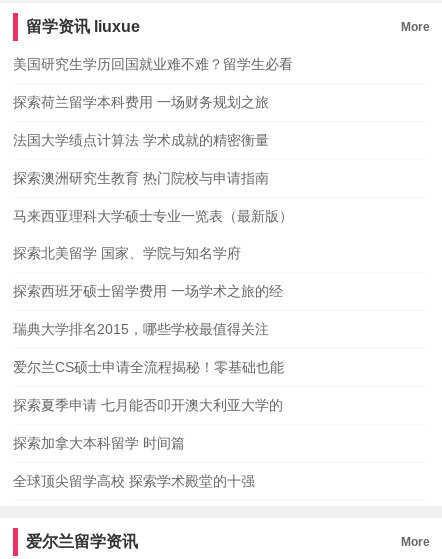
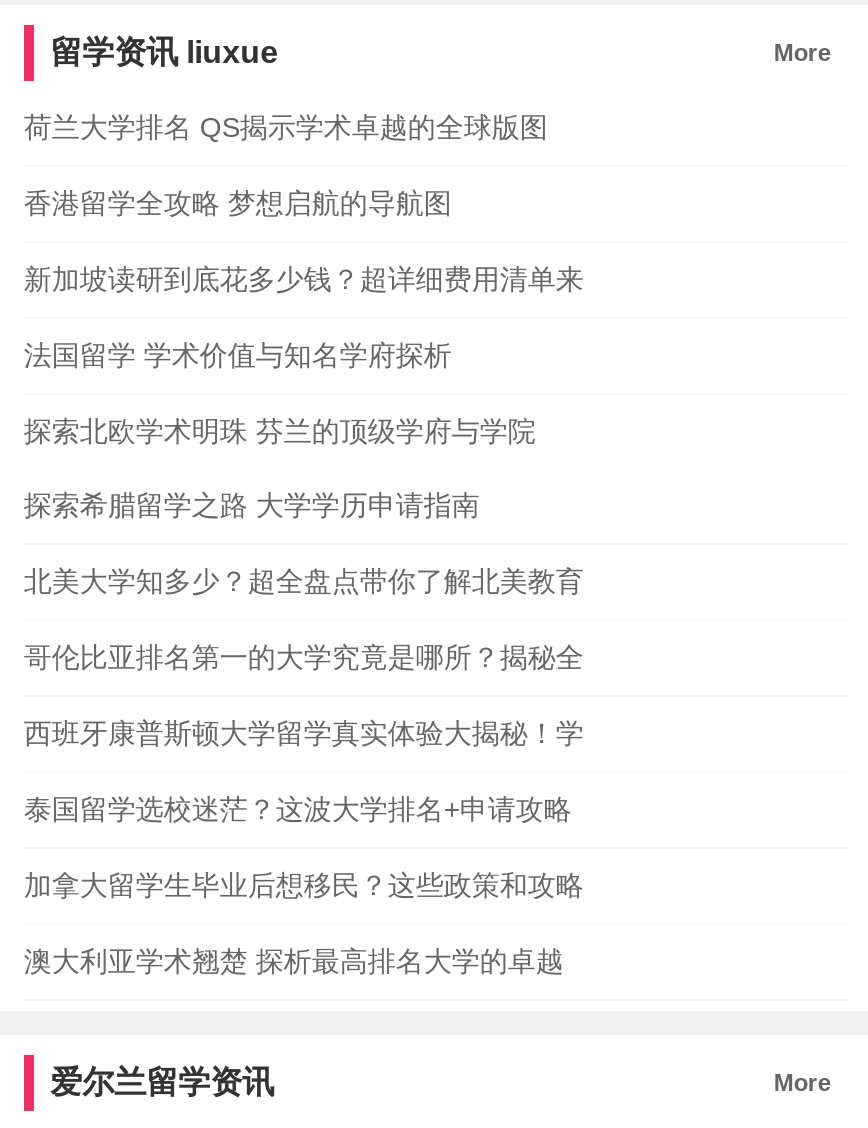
[13,56,293,72] 美国研究生学历回国就业难不难？留学生必看 -> [24,111,548,143] 荷兰大学排名 QS揭示学术卓越的全球版图
[13,94,269,110] 探索荷兰留学本科费用 一场财务规划之旅 -> [24,187,452,219] 香港留学全攻略 梦想启航的导航图
[13,132,269,148] 法国大学绩点计算法 学术成就的精密衡量 -> [24,263,584,295] 新加坡读研到底花多少钱？超详细费用清单来
[13,170,269,186] 探索澳洲研究生教育 热门院校与申请指南 -> [24,339,452,371] 法国留学 学术价值与知名学府探析
[13,208,293,224] 马来西亚理科大学硕士专业一览表（最新版） -> [24,415,536,447] 探索北欧学术明珠 芬兰的顶级学府与学院
[13,245,241,261] 探索北美留学 国家、学院与知名学府 -> [24,489,480,521] 探索希腊留学之路 大学学历申请指南
[13,283,283,299] 探索西班牙硕士留学费用 一场学术之旅的经 -> [24,565,584,597] 北美大学知多少？超全盘点带你了解北美教育
[13,321,269,337] 瑞典大学排名2015，哪些学校最值得关注 -> [24,641,584,673] 哥伦比亚排名第一的大学究竟是哪所？揭秘全
[13,359,284,375] 爱尔兰CS硕士申请全流程揭秘！零基础也能 -> [24,717,584,749] 西班牙康普斯顿大学留学真实体验大揭秘！学
[13,397,283,413] 探索夏季申请 七月能否叩开澳大利亚大学的 -> [24,793,572,825] 泰国留学选校迷茫？这波大学排名+申请攻略
[13,435,185,451] 探索加拿大本科留学 时间篇 -> [24,869,584,901] 加拿大留学生毕业后想移民？这些政策和攻略
[13,473,255,489] 全球顶尖留学高校 探索学术殿堂的十强 -> [24,945,564,977] 澳大利亚学术翘楚 探析最高排名大学的卓越

